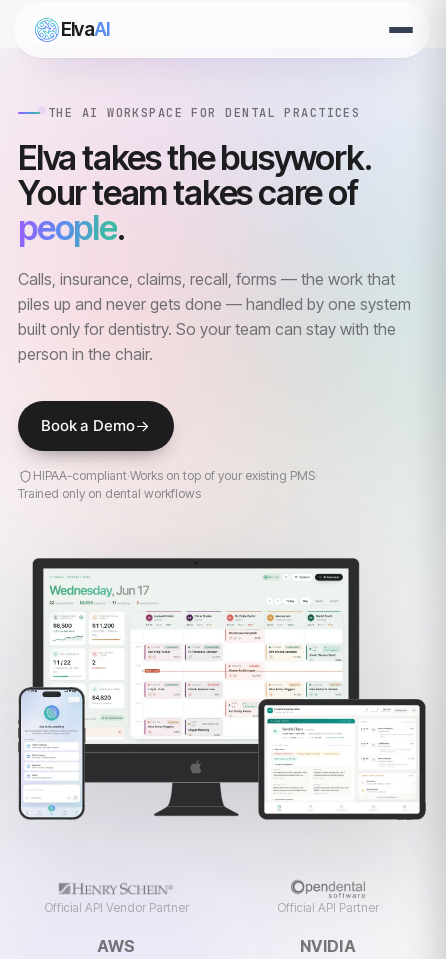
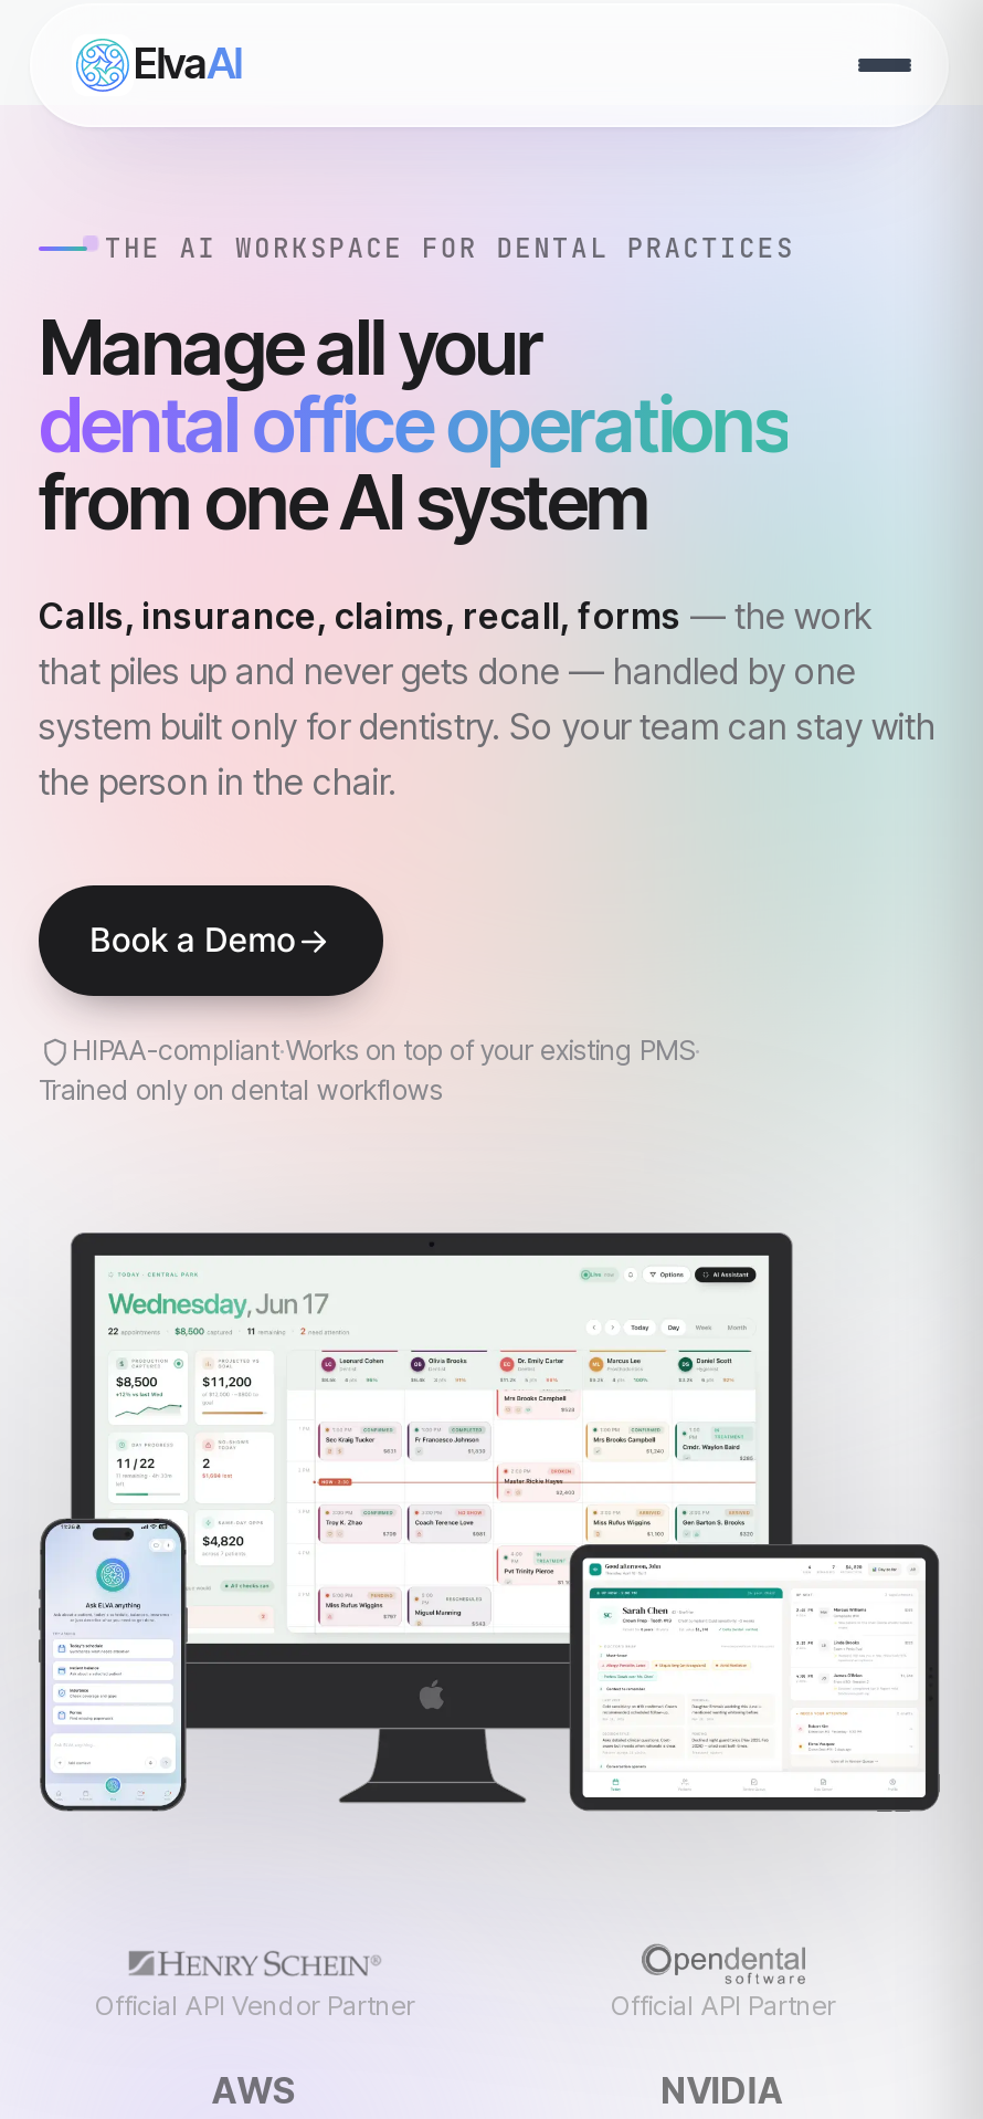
[18,137,371,248] Elva takes the busywork. | Your team takes care of | people. -> [39,302,789,547] Manage all your | dental office operations | from one AI system

